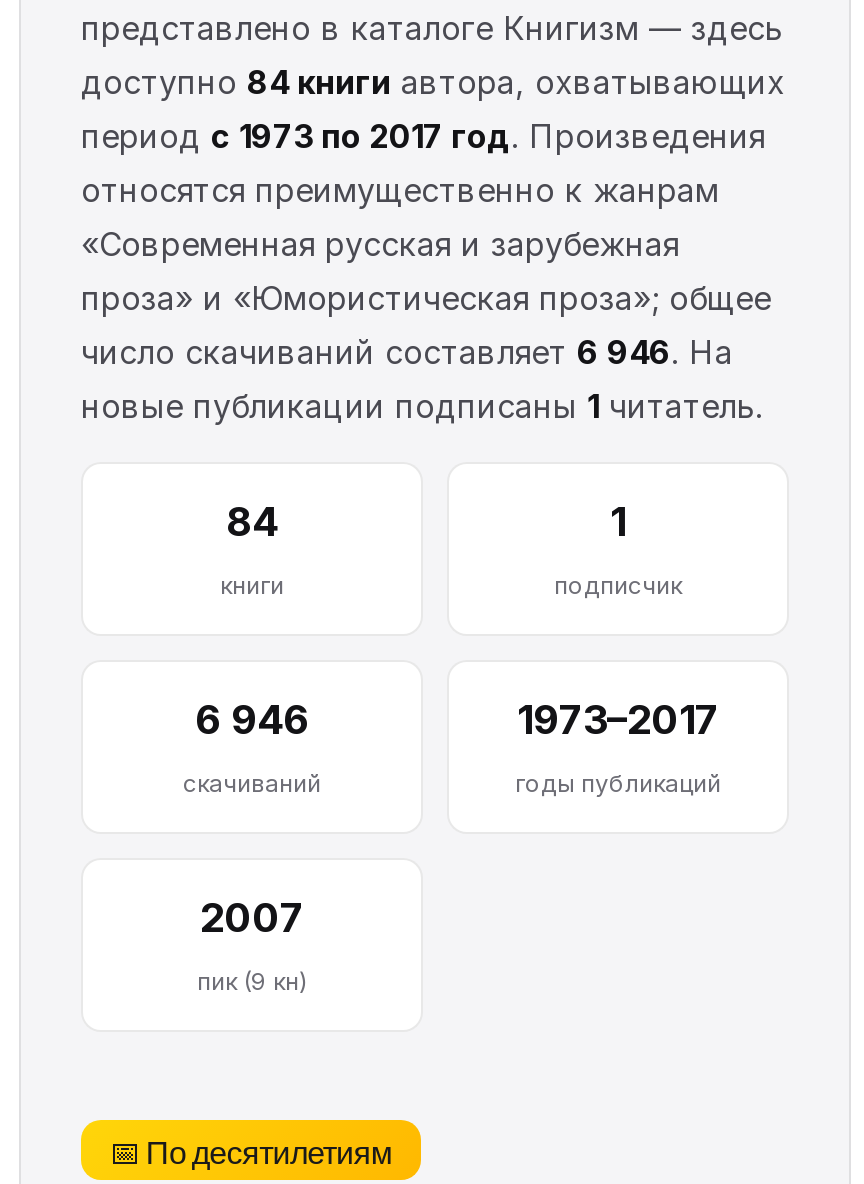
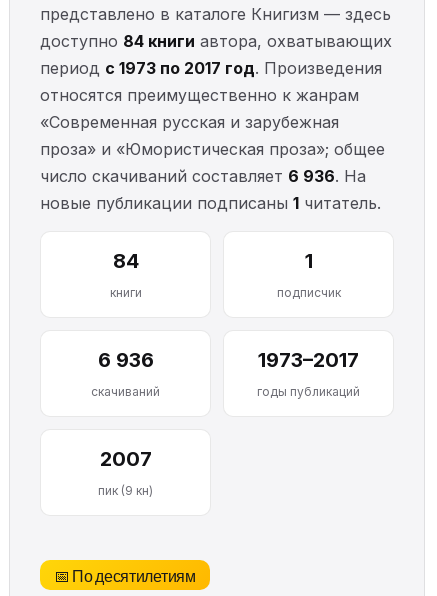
[81,332,733,372] число скачиваний составляет 6 946. На -> [40,166,366,186] число скачиваний составляет 6 936. На
[195,696,309,744] 6 946 -> [97,348,153,372] 6 936

